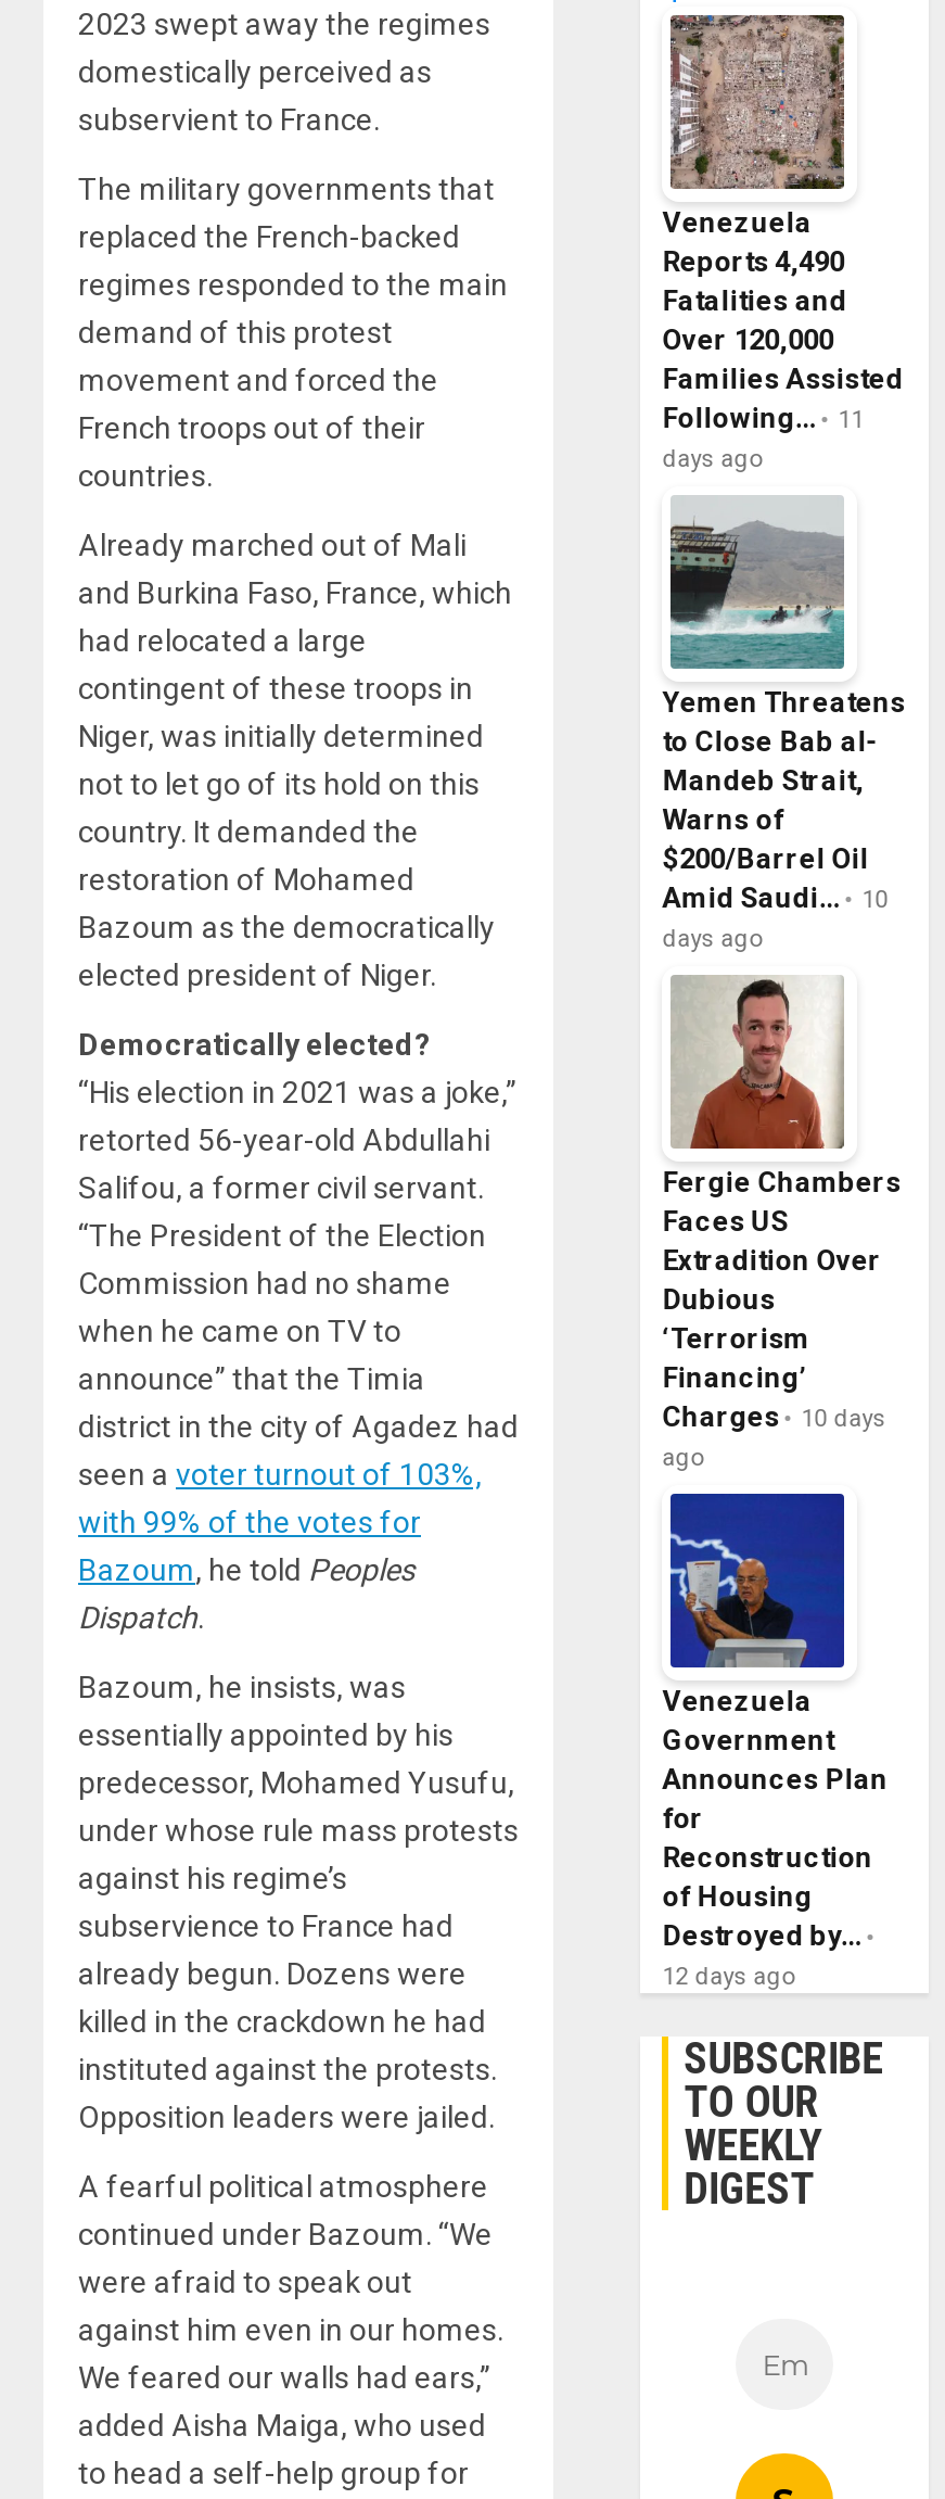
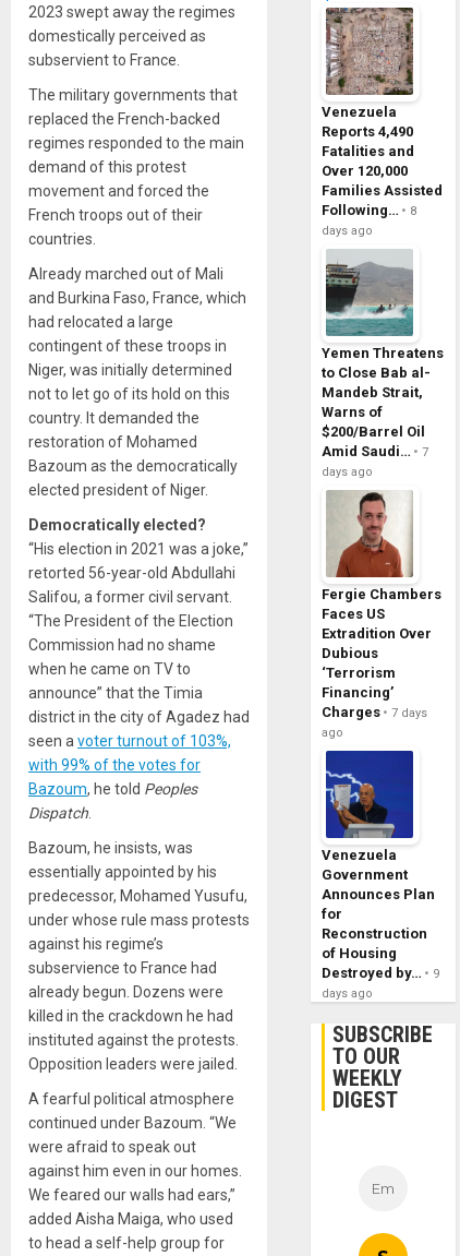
[662,403,864,435] Following… 11 -> [322,202,417,219] Following… 8
[662,882,888,915] Amid Saudi… 10 -> [322,443,429,460] Amid Saudi… 7
[662,1401,886,1434] Charges 10 days -> [322,704,428,721] Charges 7 days
[662,1964,797,1992] 12 days ago -> [322,967,440,1001] 9 | days ago

